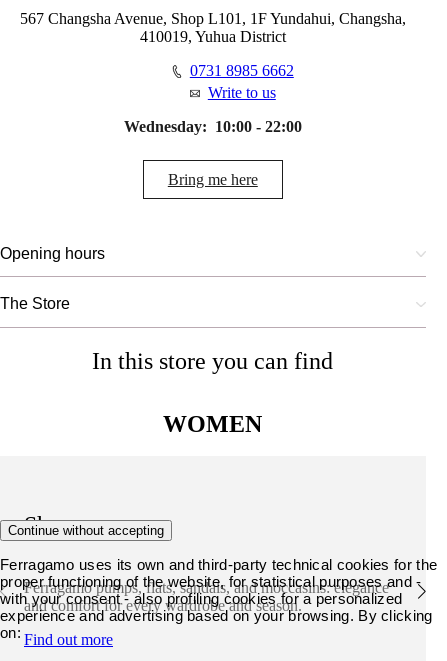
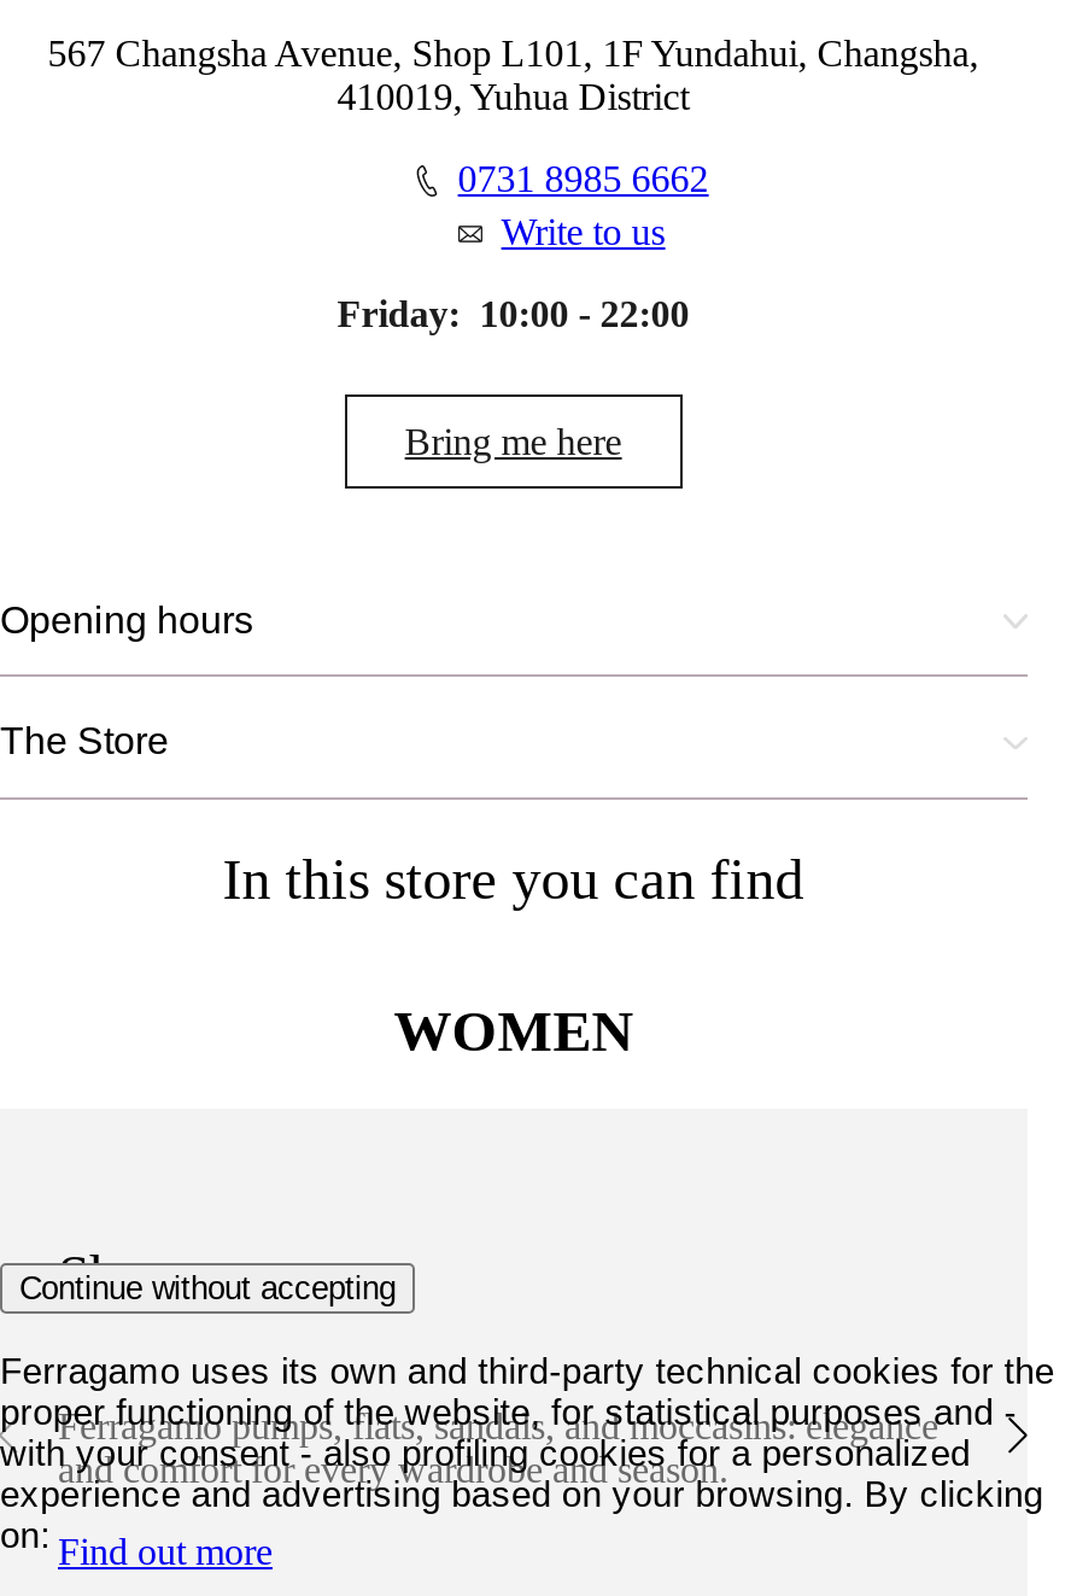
[124,118,302,135] Wednesday: 10:00 - 22:00 -> [337,294,689,335] Friday: 10:00 - 22:00

